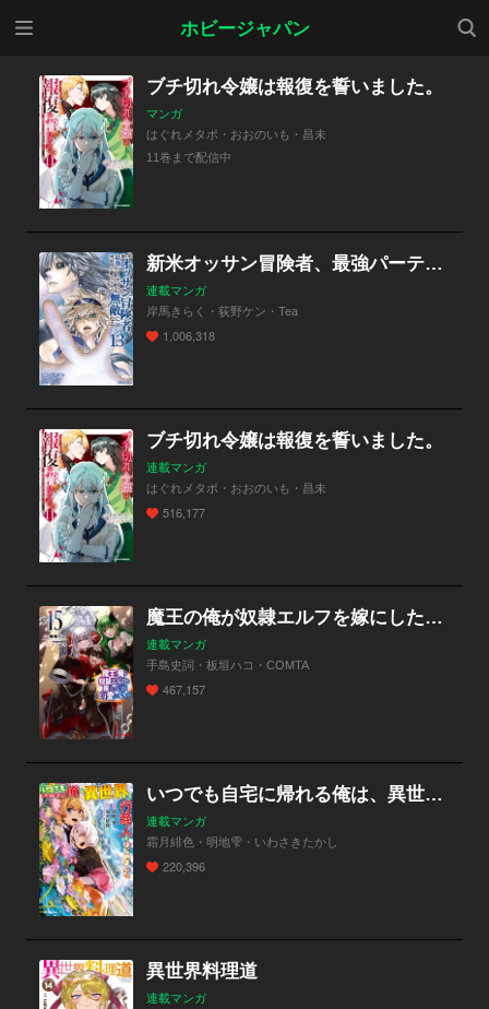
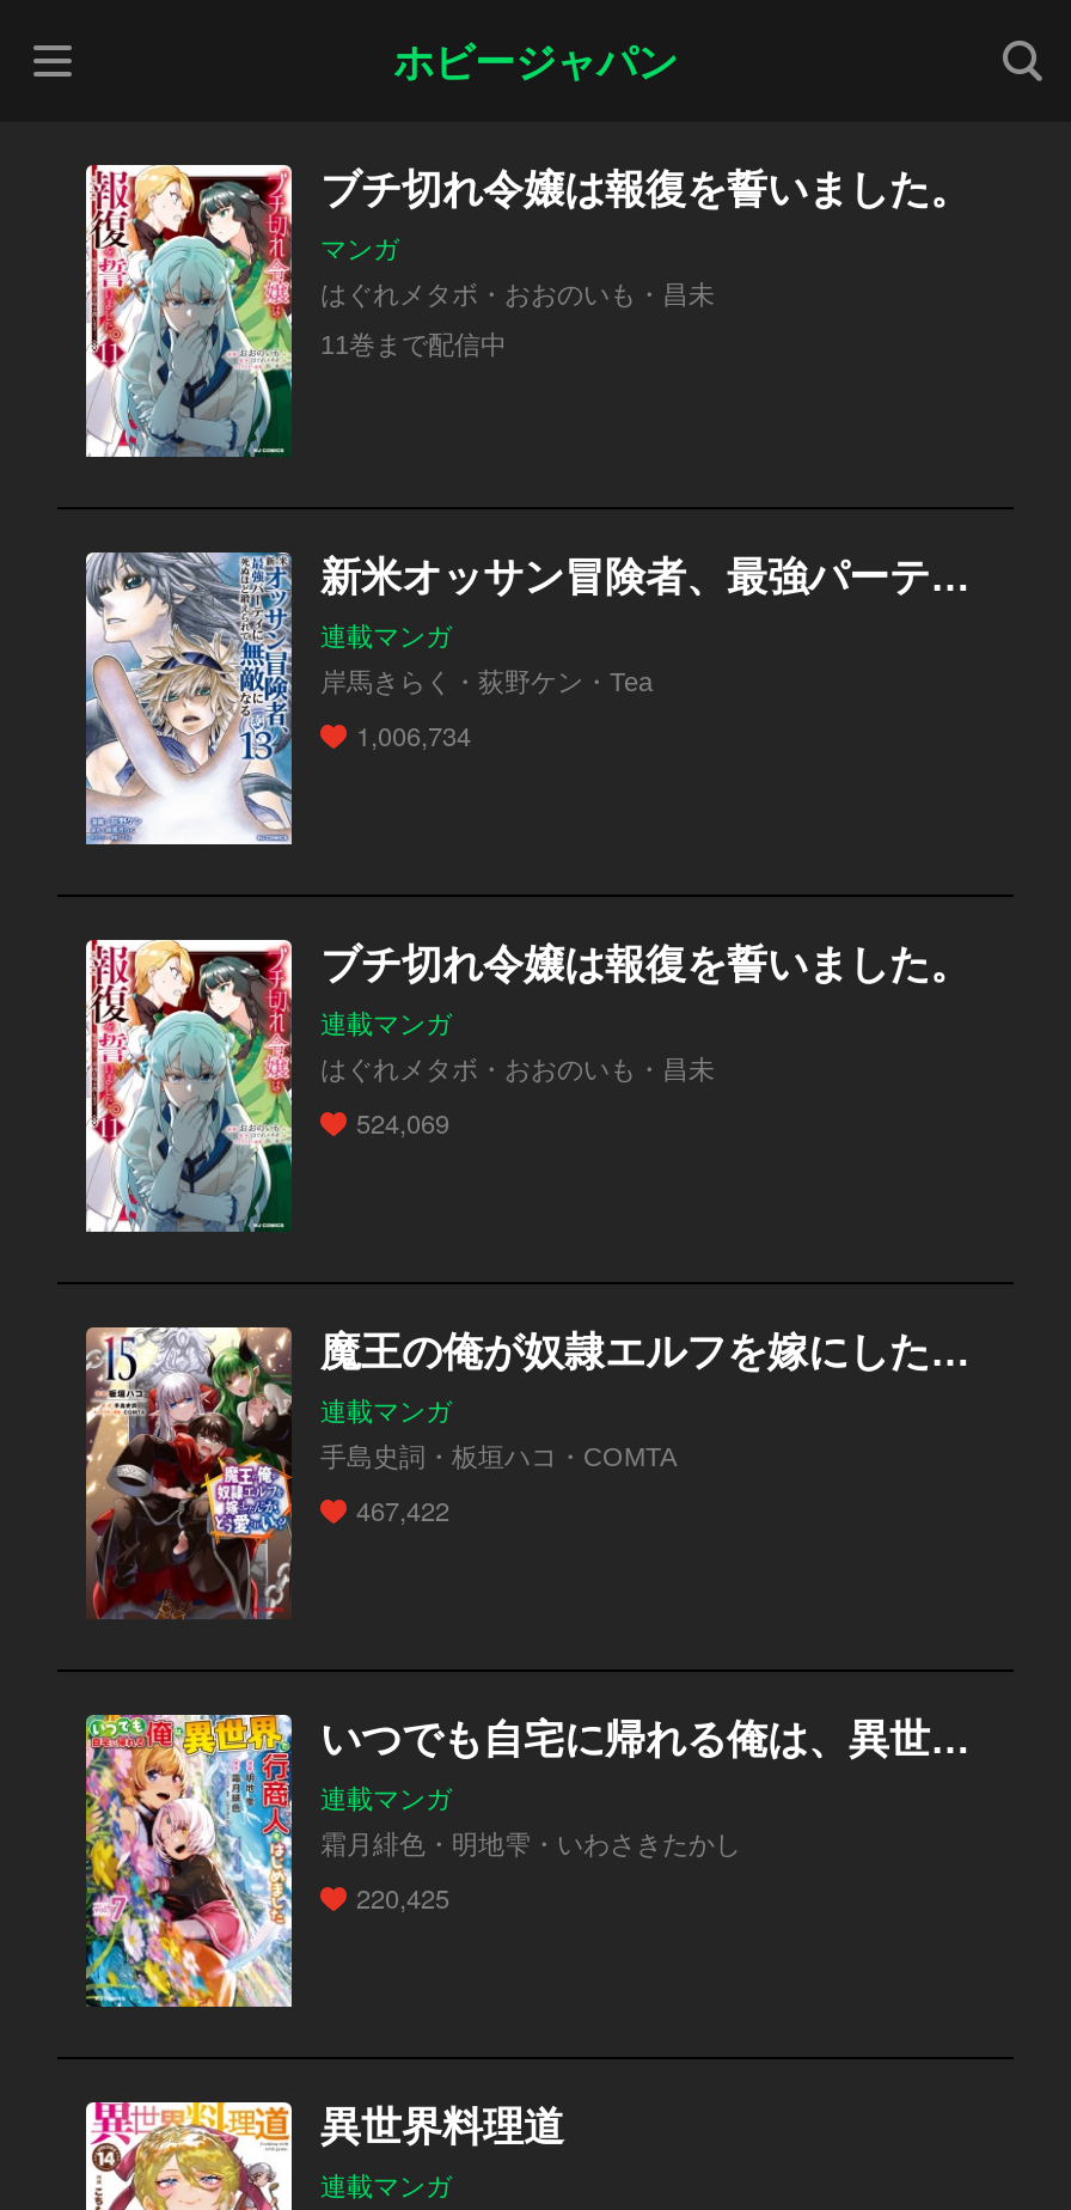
[163,327,215,344] 1,006,318 -> [356,715,471,753] 1,006,734
[163,503,205,521] 516,177 -> [356,1103,449,1141] 524,069
[163,680,205,698] 467,157 -> [356,1490,449,1528] 467,422
[163,857,205,875] 220,396 -> [356,1878,449,1916] 220,425

